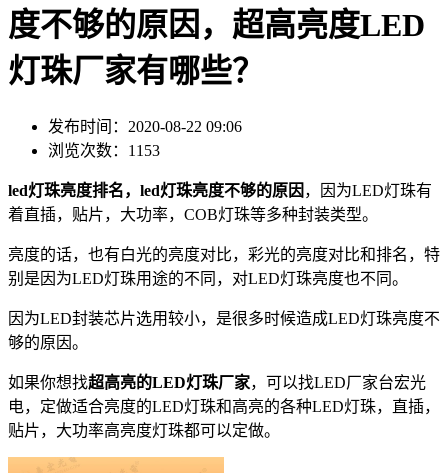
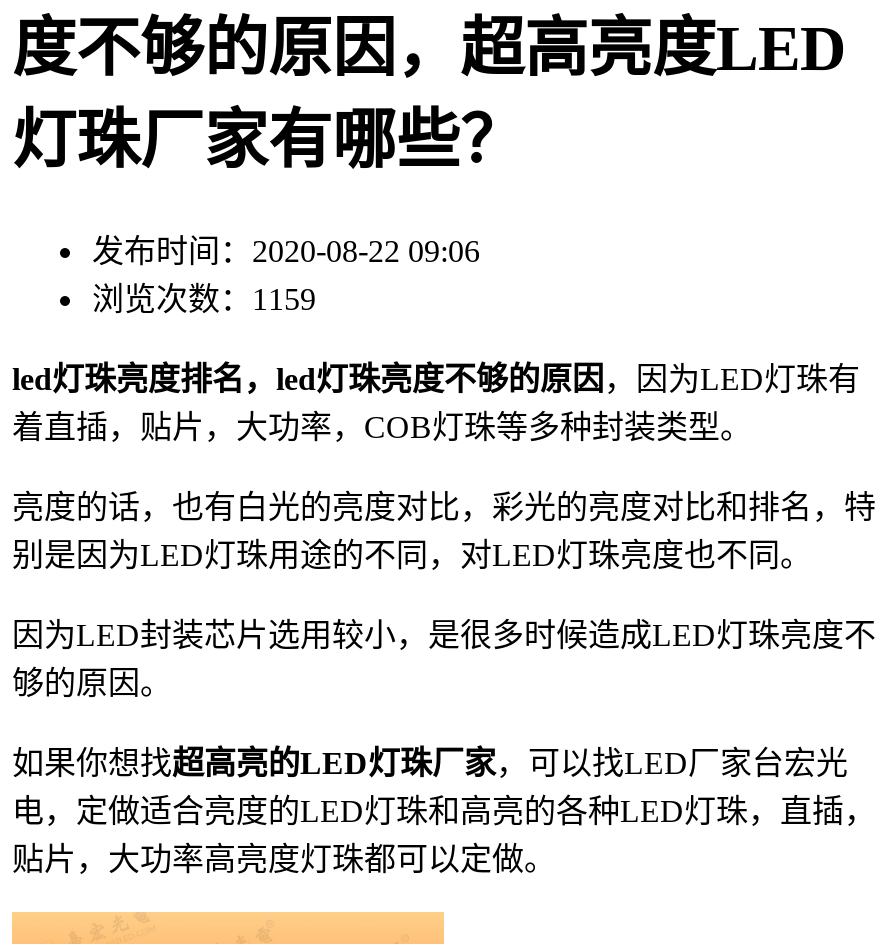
[48,142,160,159] 浏览次数：1153 -> [92,281,316,315] 浏览次数：1159

